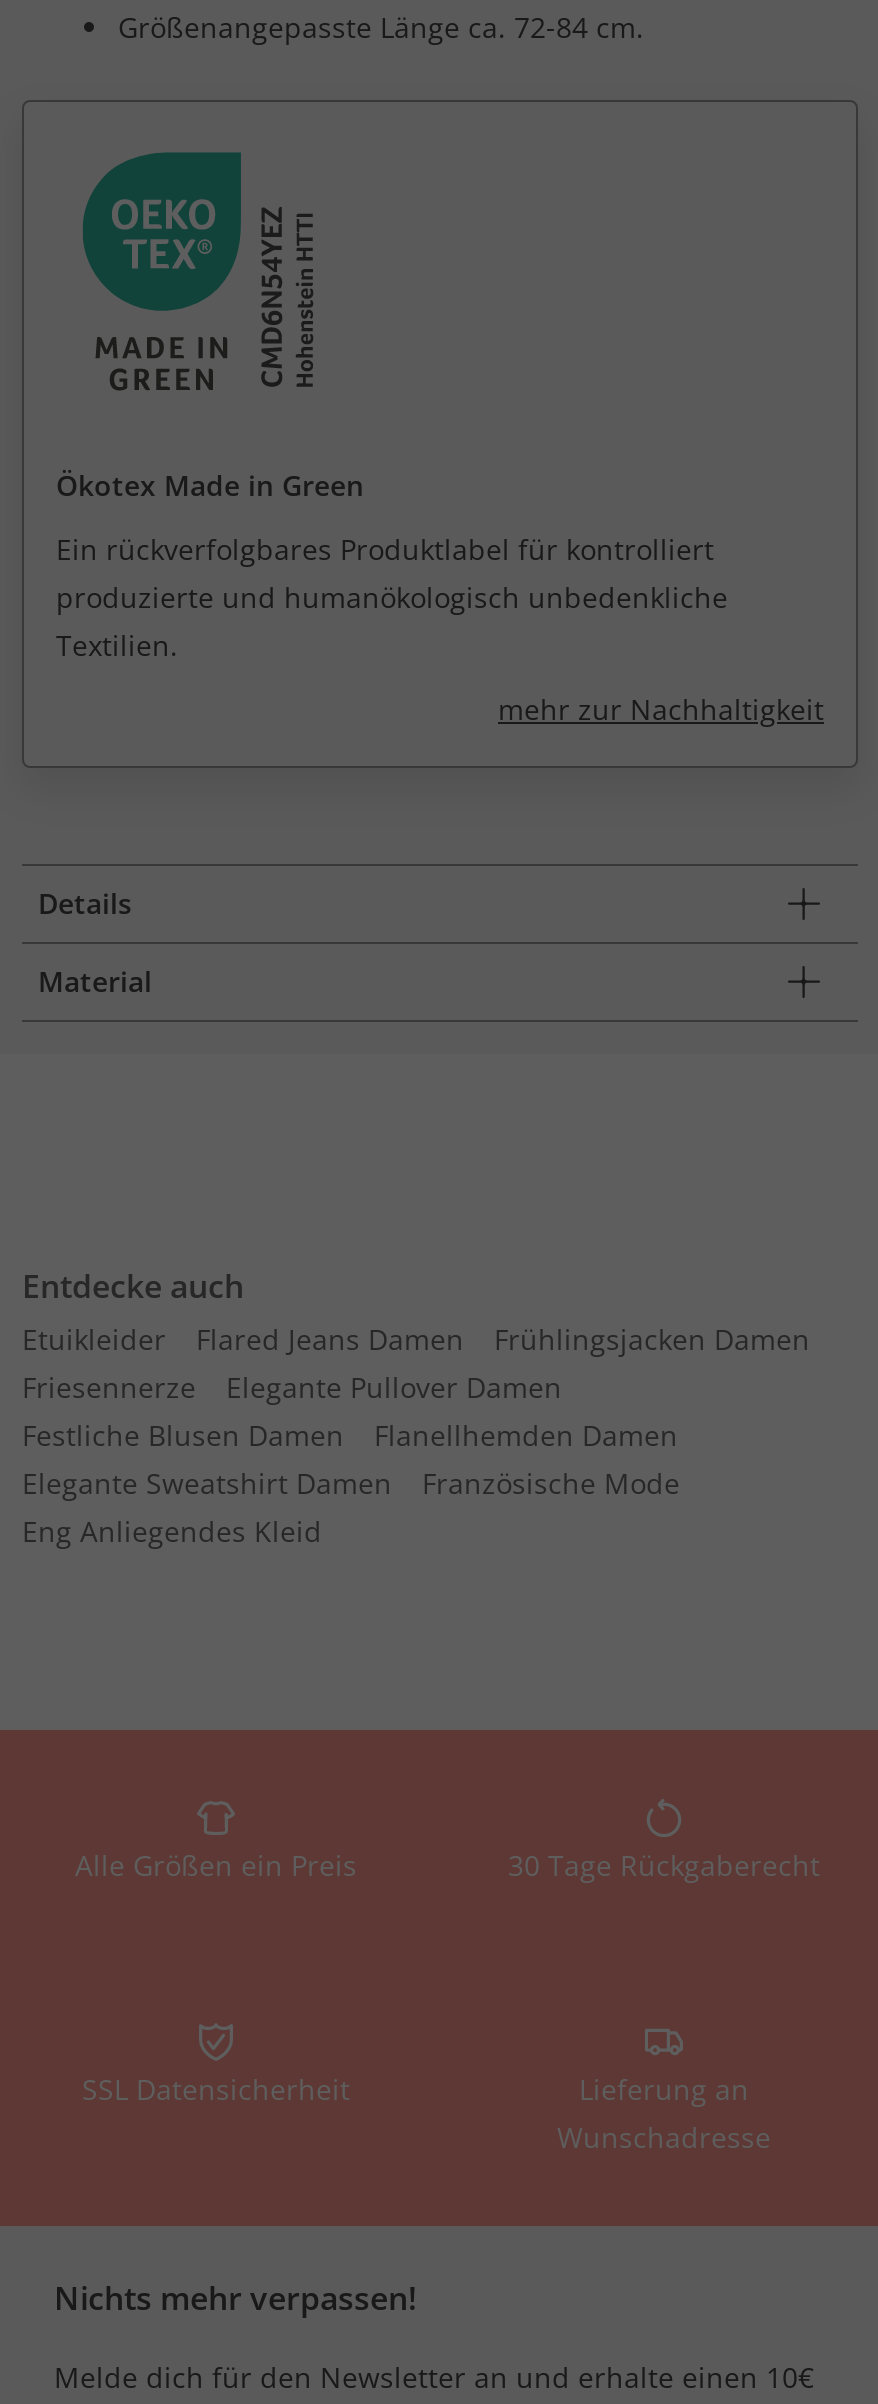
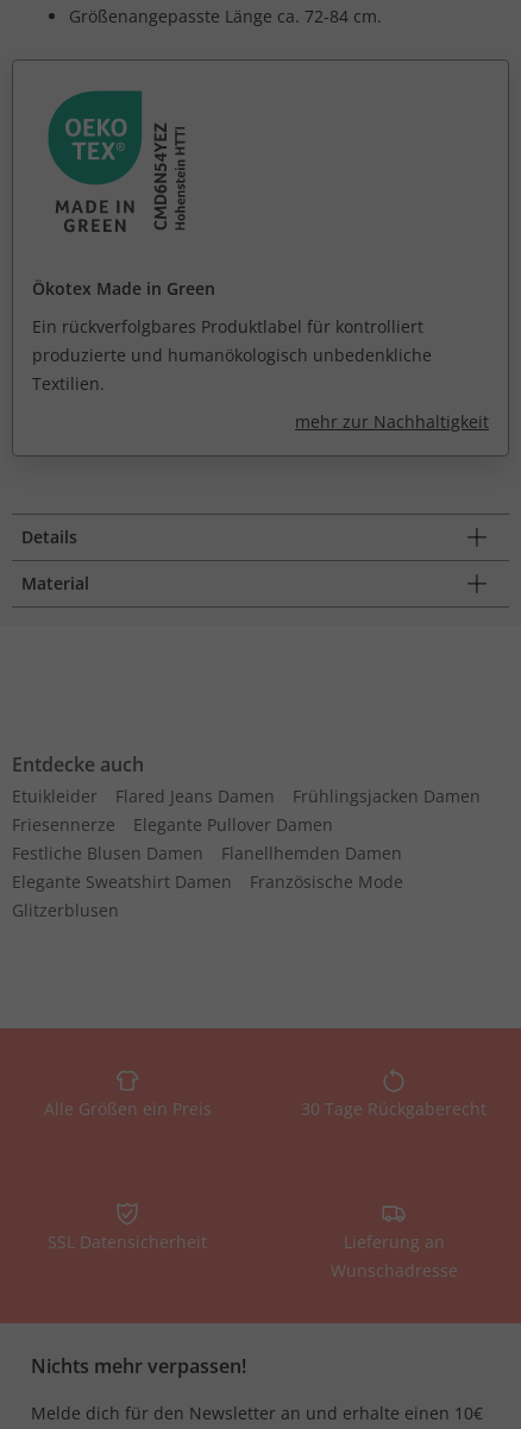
[22,1512,322,1550] Eng Anliegendes Kleid -> [12,899,119,921] Glitzerblusen

